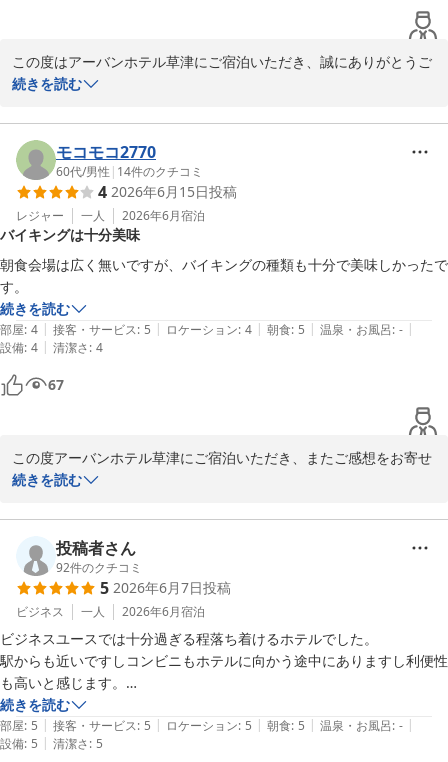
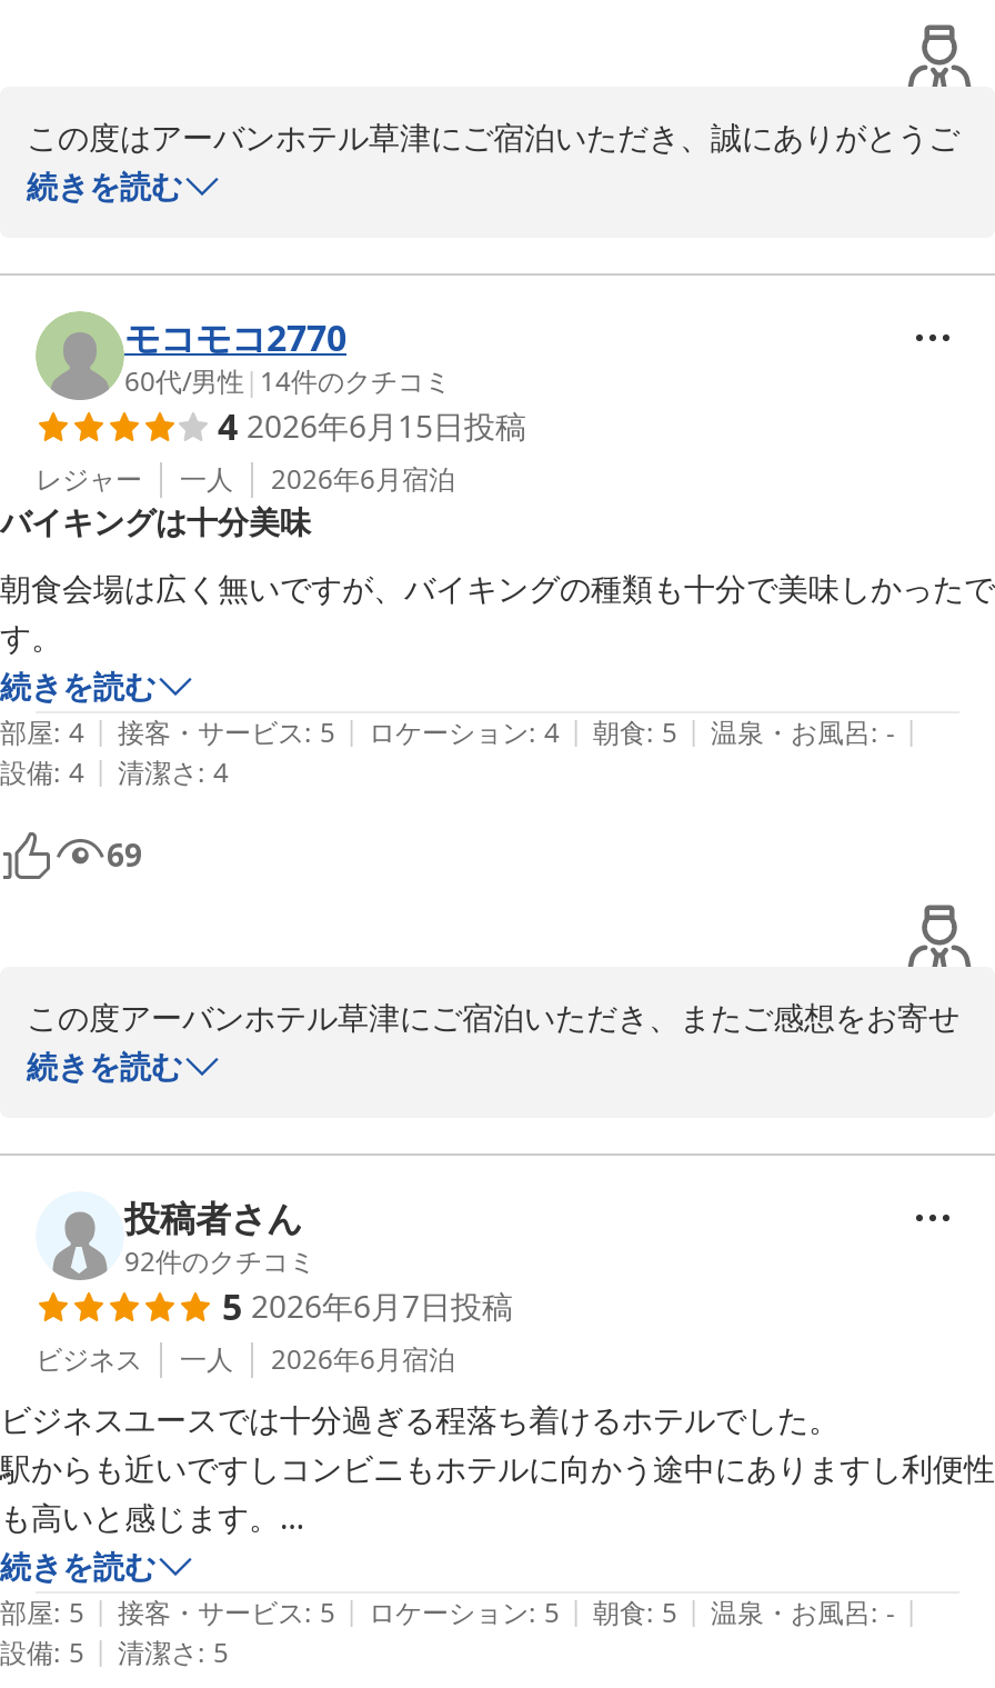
[48,375,64,394] 67 -> [107,833,142,876] 69

